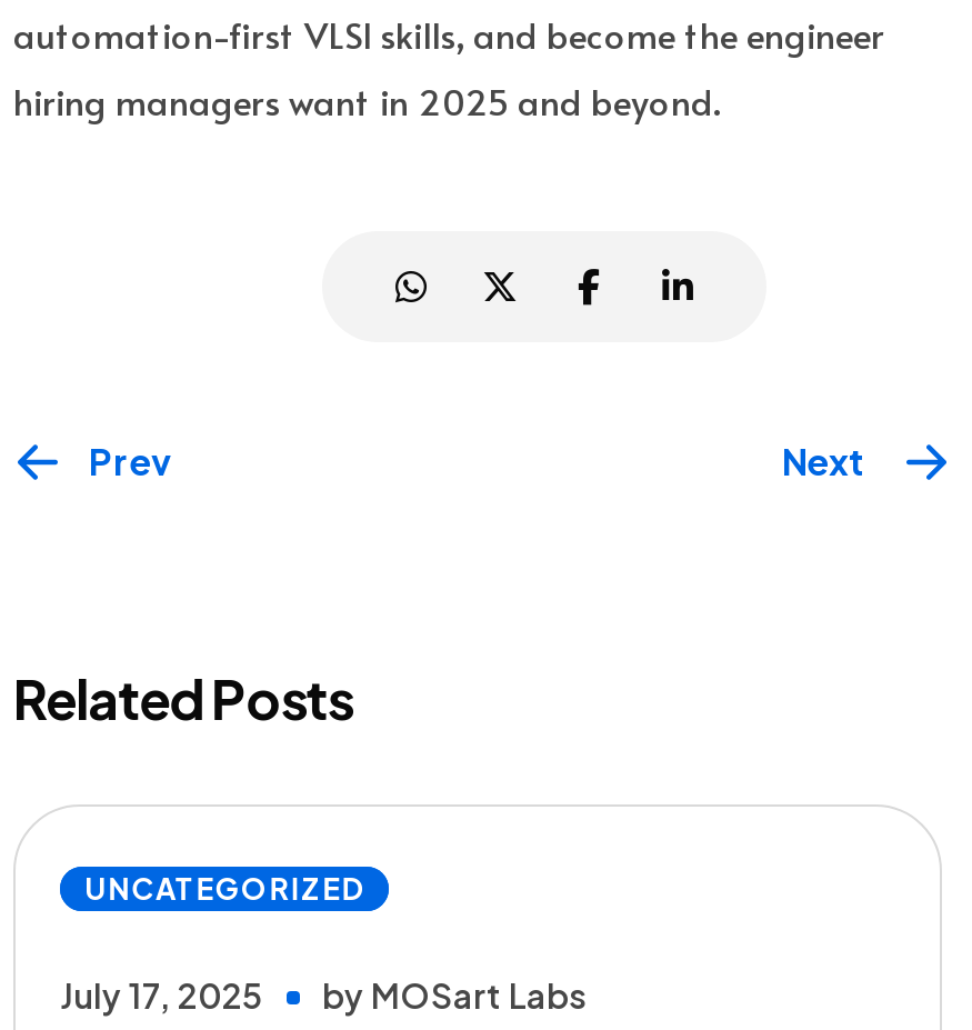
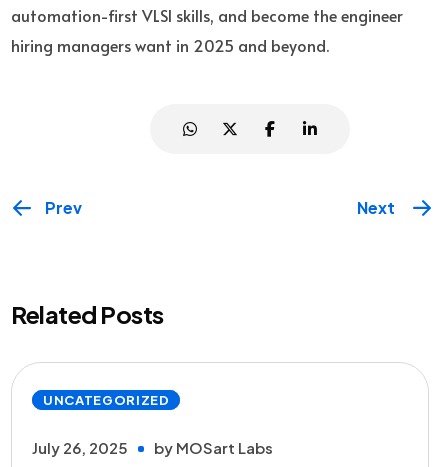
[60,973,587,1016] July 17, 2025 by MOSart Labs -> [32,438,273,457] July 26, 2025 by MOSart Labs

